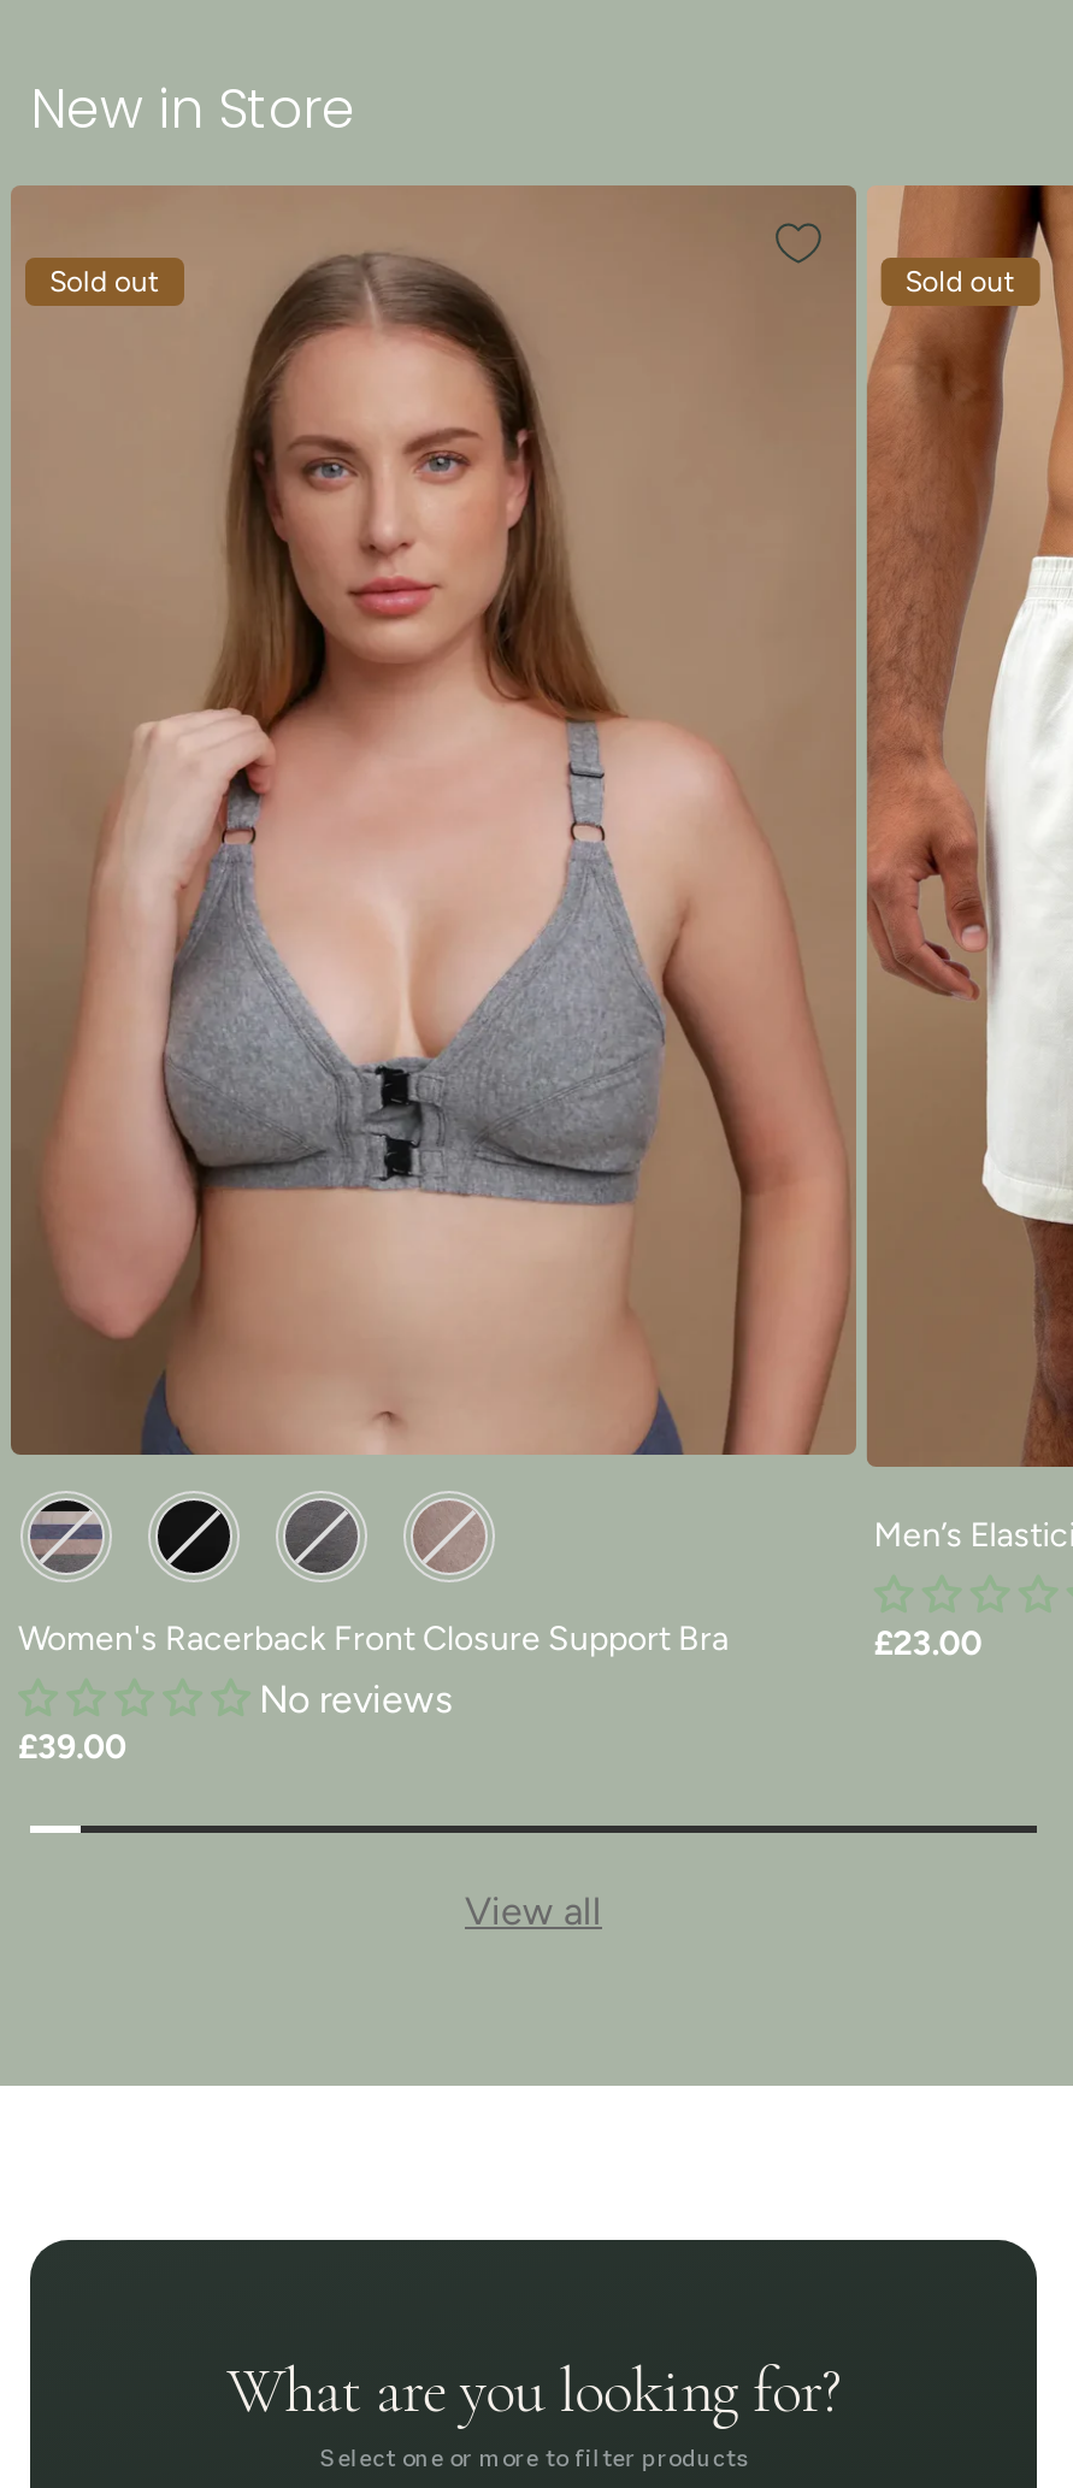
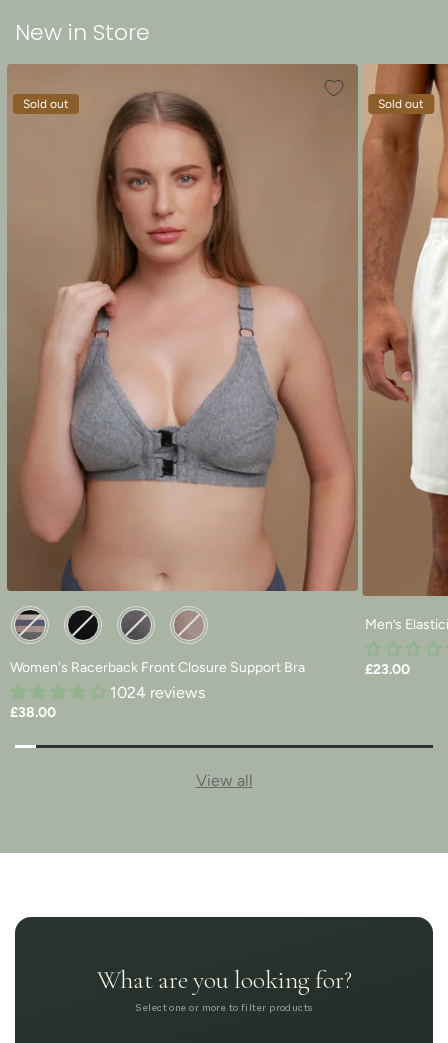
[259,1676,452,1722] No reviews -> [110,683,205,702] 1024 reviews
[18,1727,126,1768] £39.00 -> [10,704,56,721] £38.00

